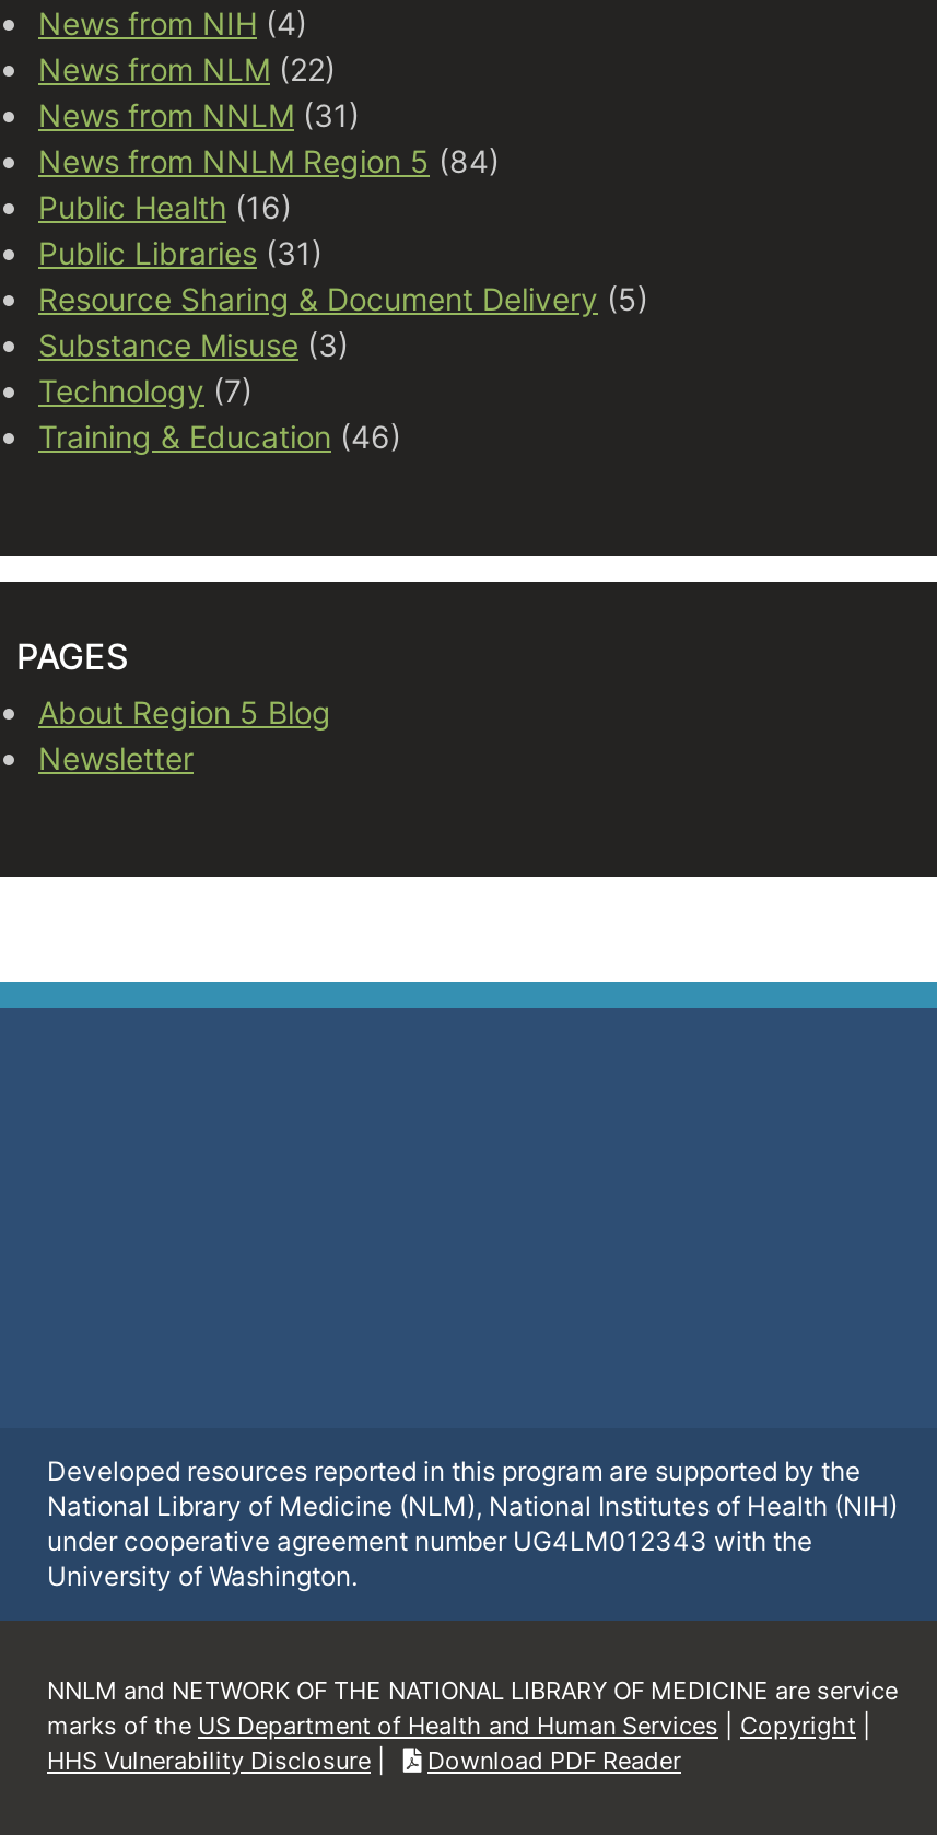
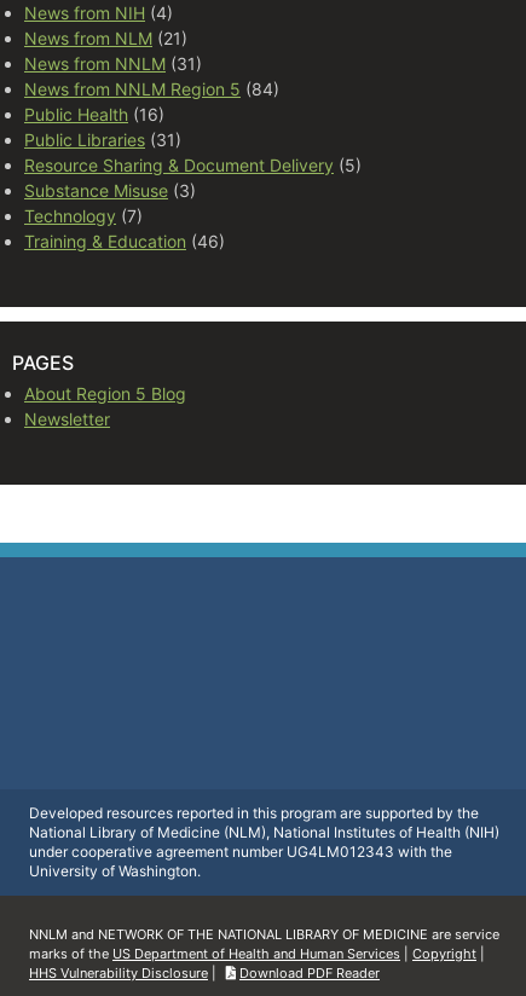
[38,50,336,87] News from NLM (22) -> [24,28,187,48] News from NLM (21)

